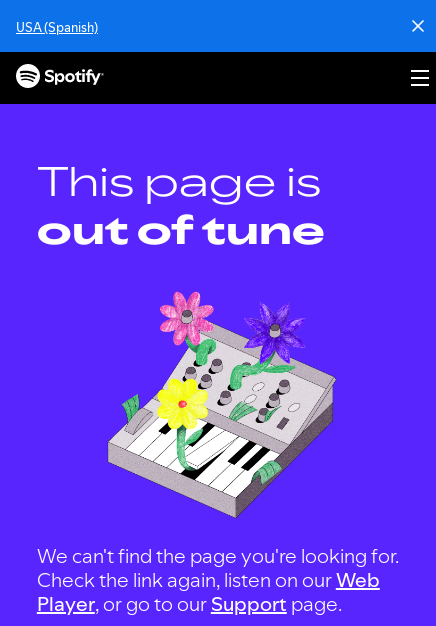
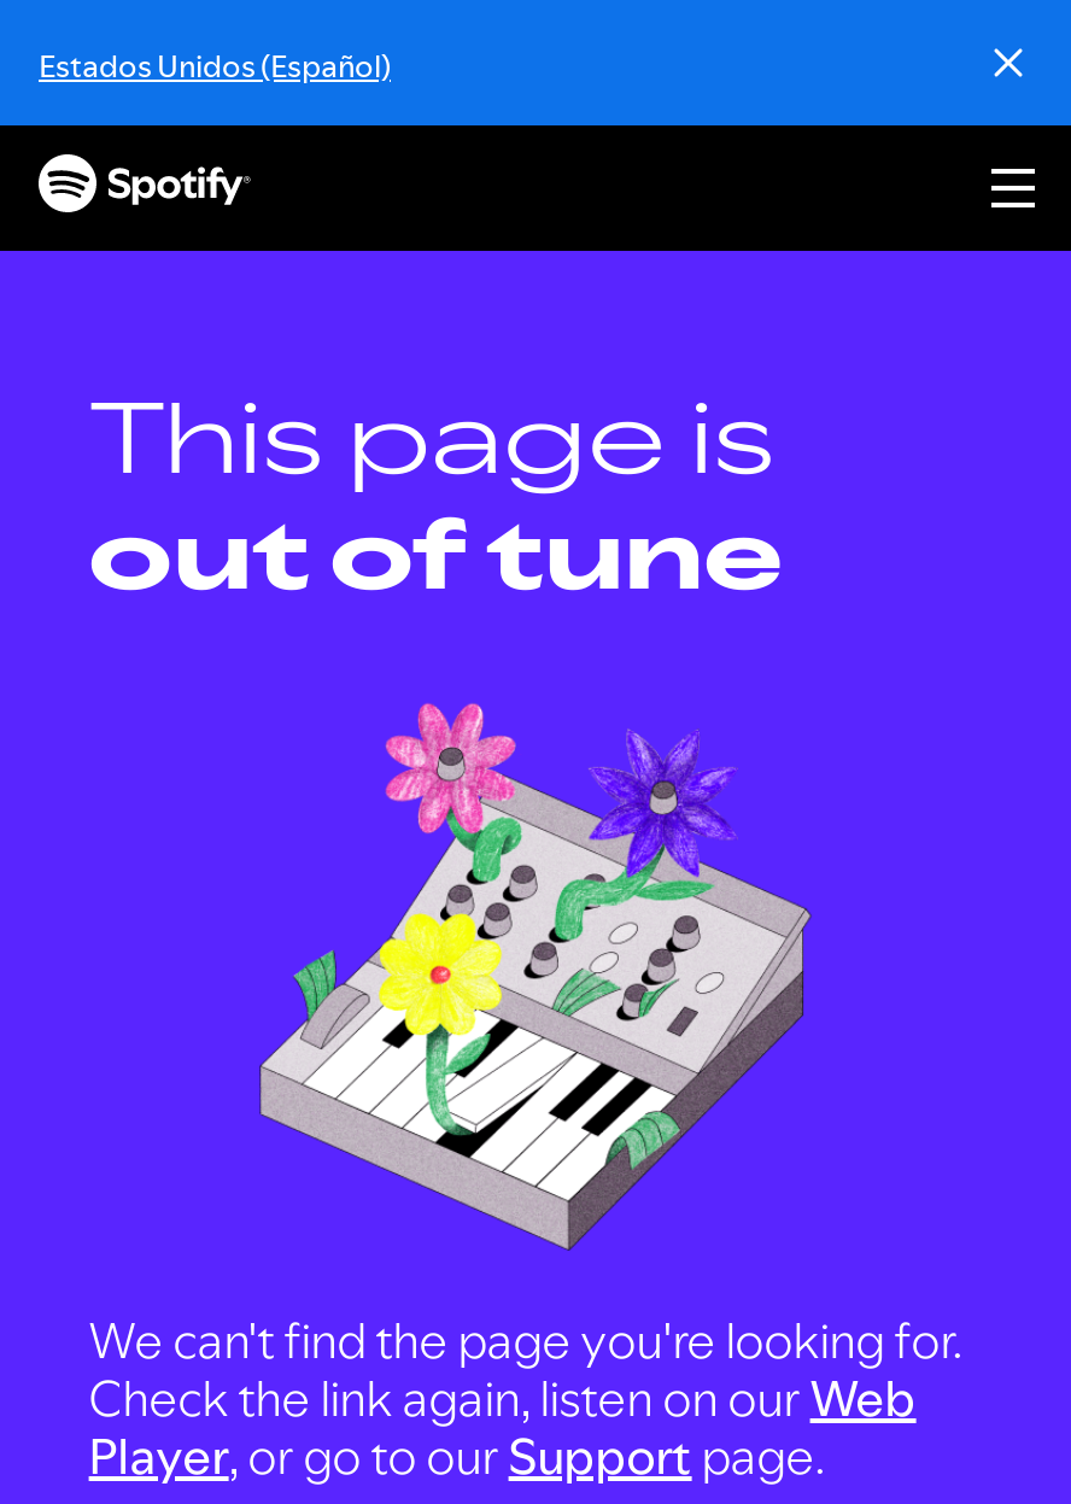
[16,18,98,36] USA (Spanish) -> [39,43,391,87] Estados Unidos (Español)

